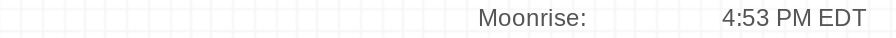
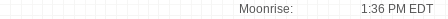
[722,5,866,33] 4:53 PM EDT -> [361,2,433,16] 1:36 PM EDT

